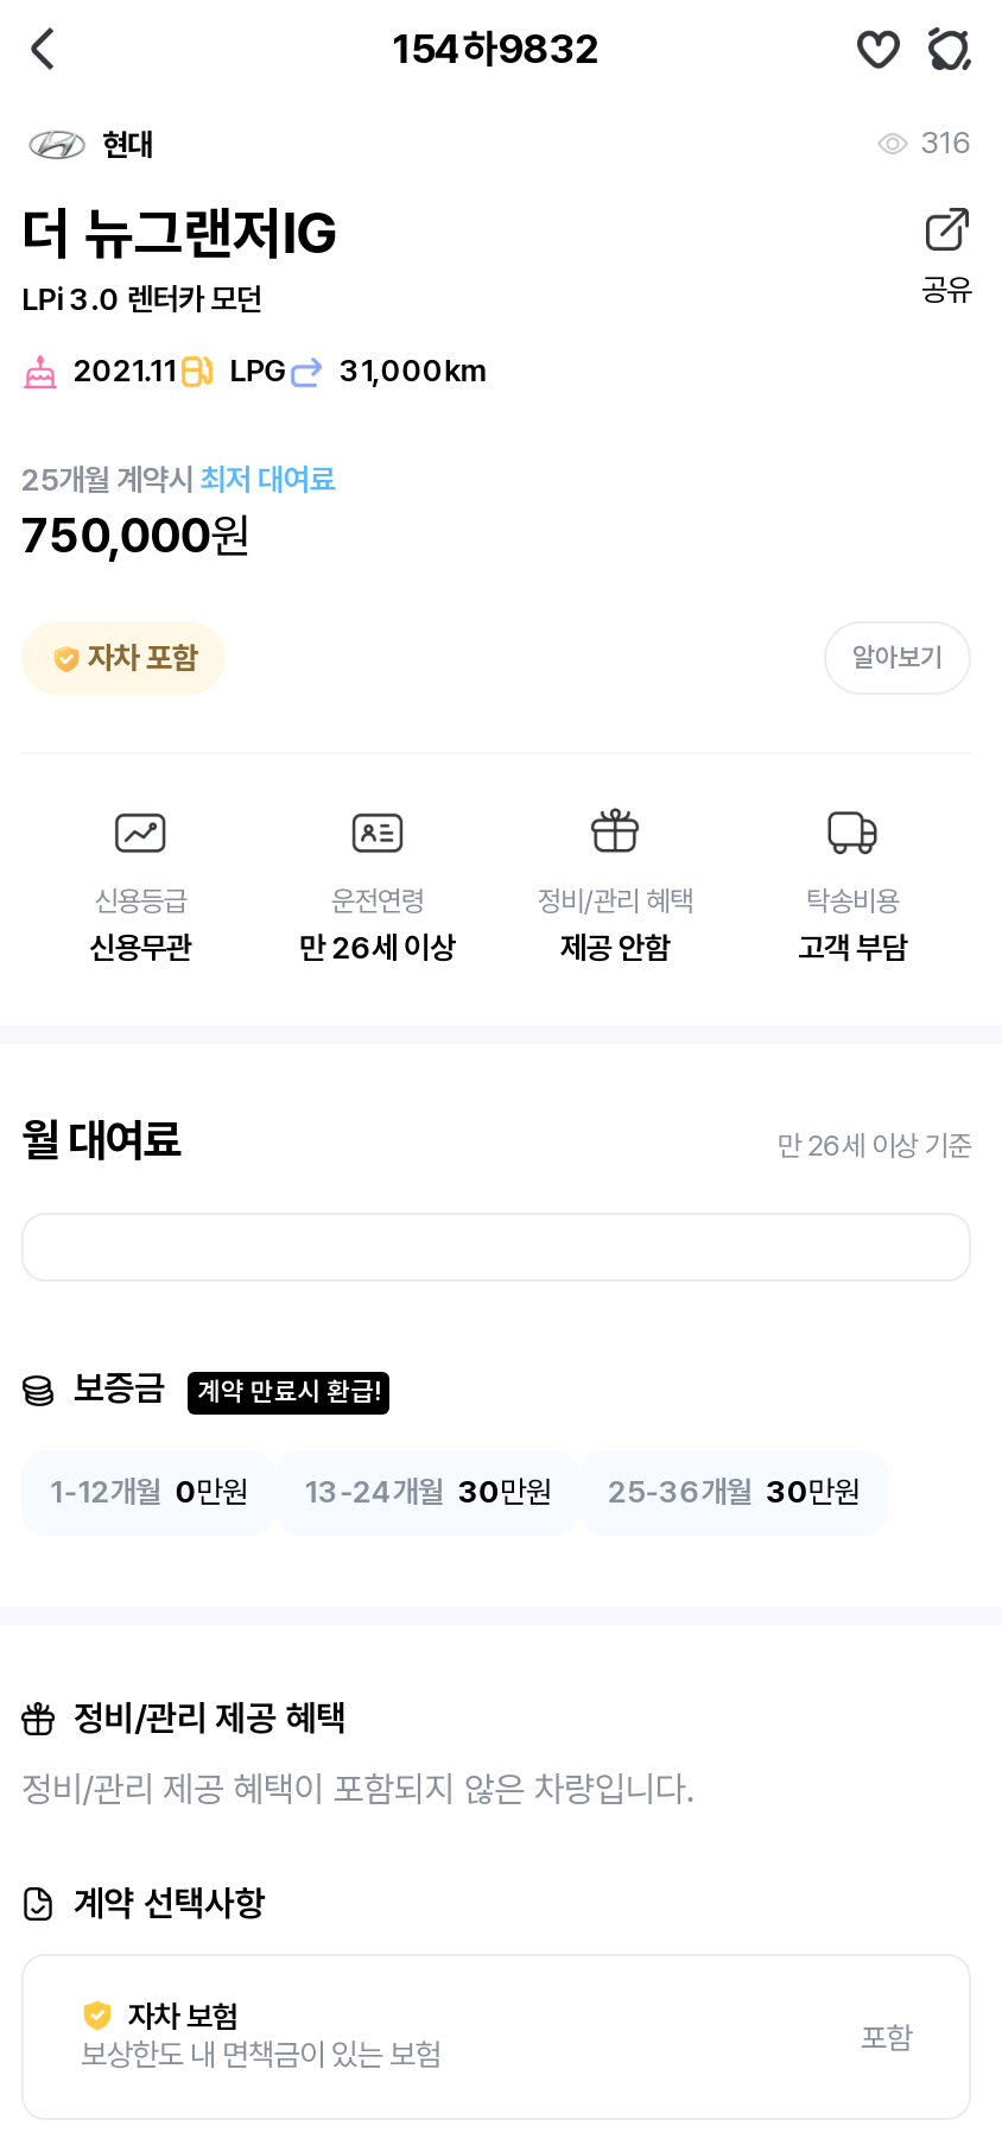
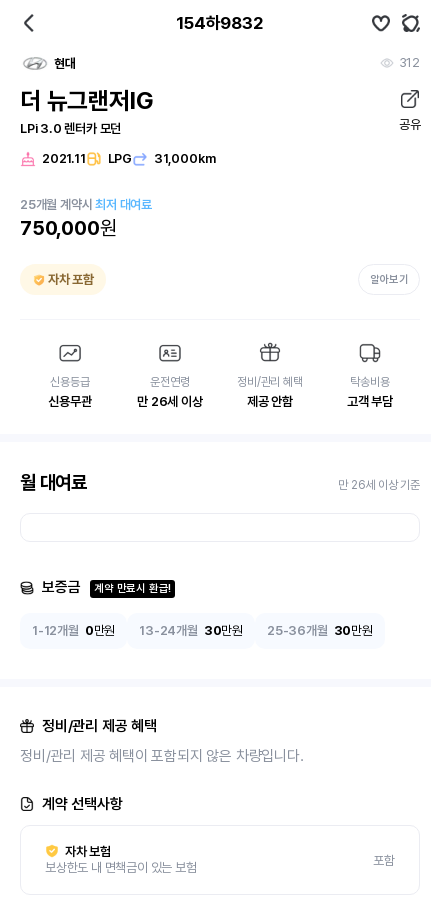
[920,125,971,160] 316 -> [399,55,420,70] 312

